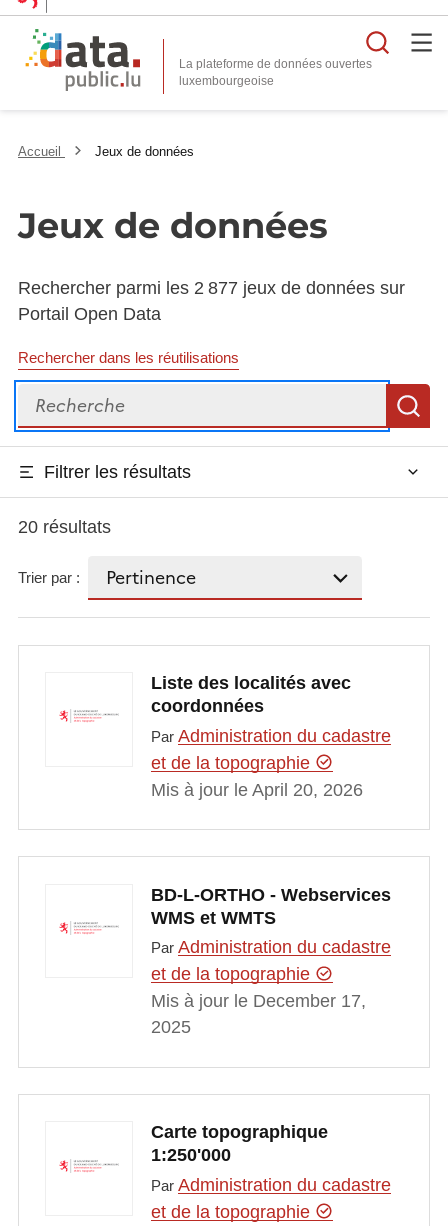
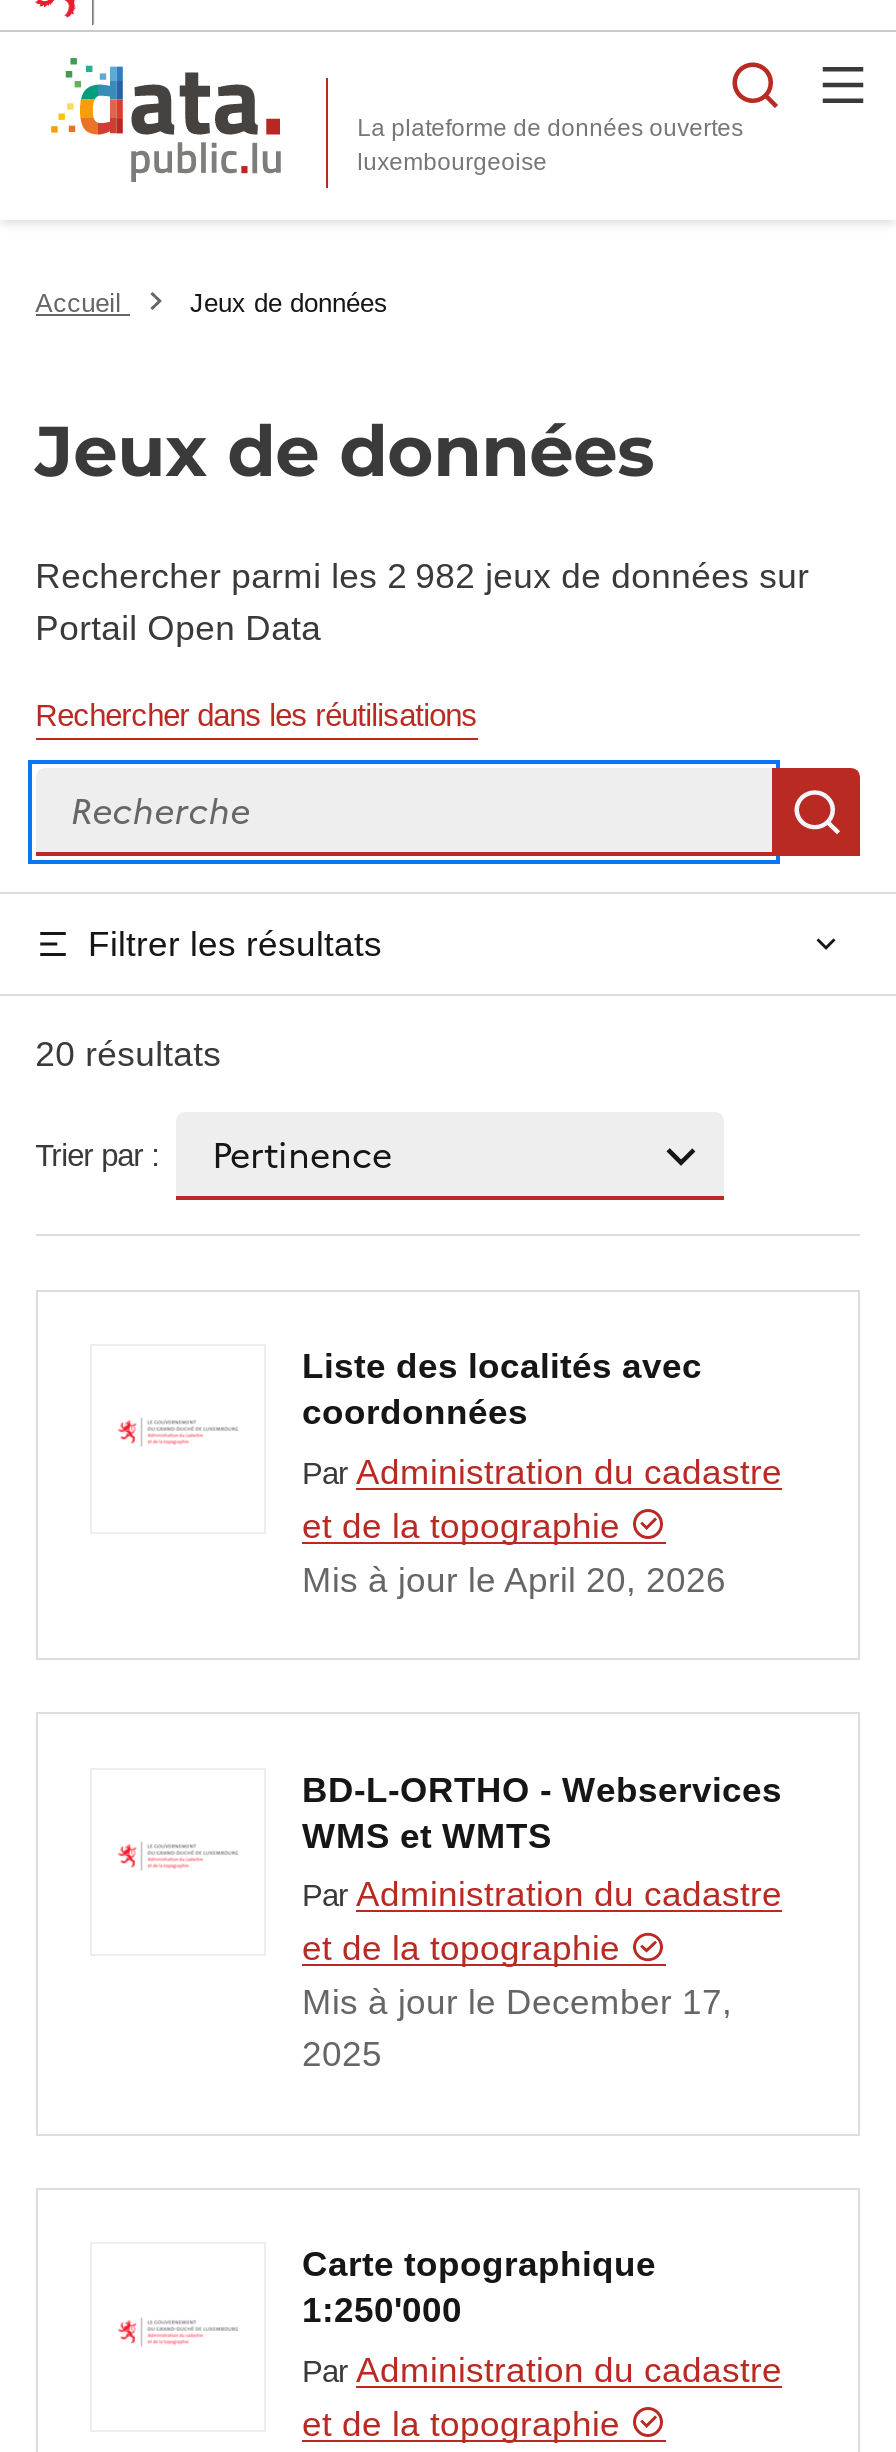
[18,278,405,298] Rechercher parmi les 2 877 jeux de données sur -> [35,557,809,597] Rechercher parmi les 2 982 jeux de données sur

